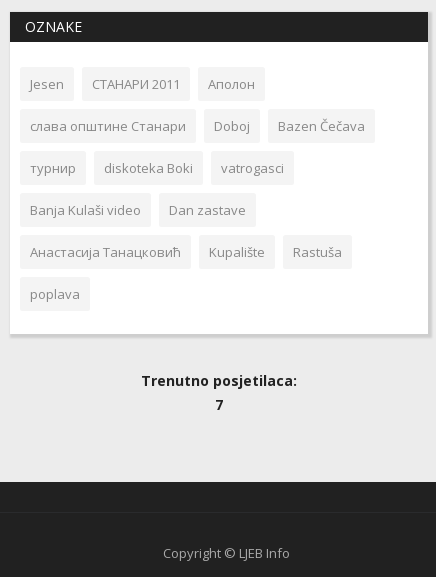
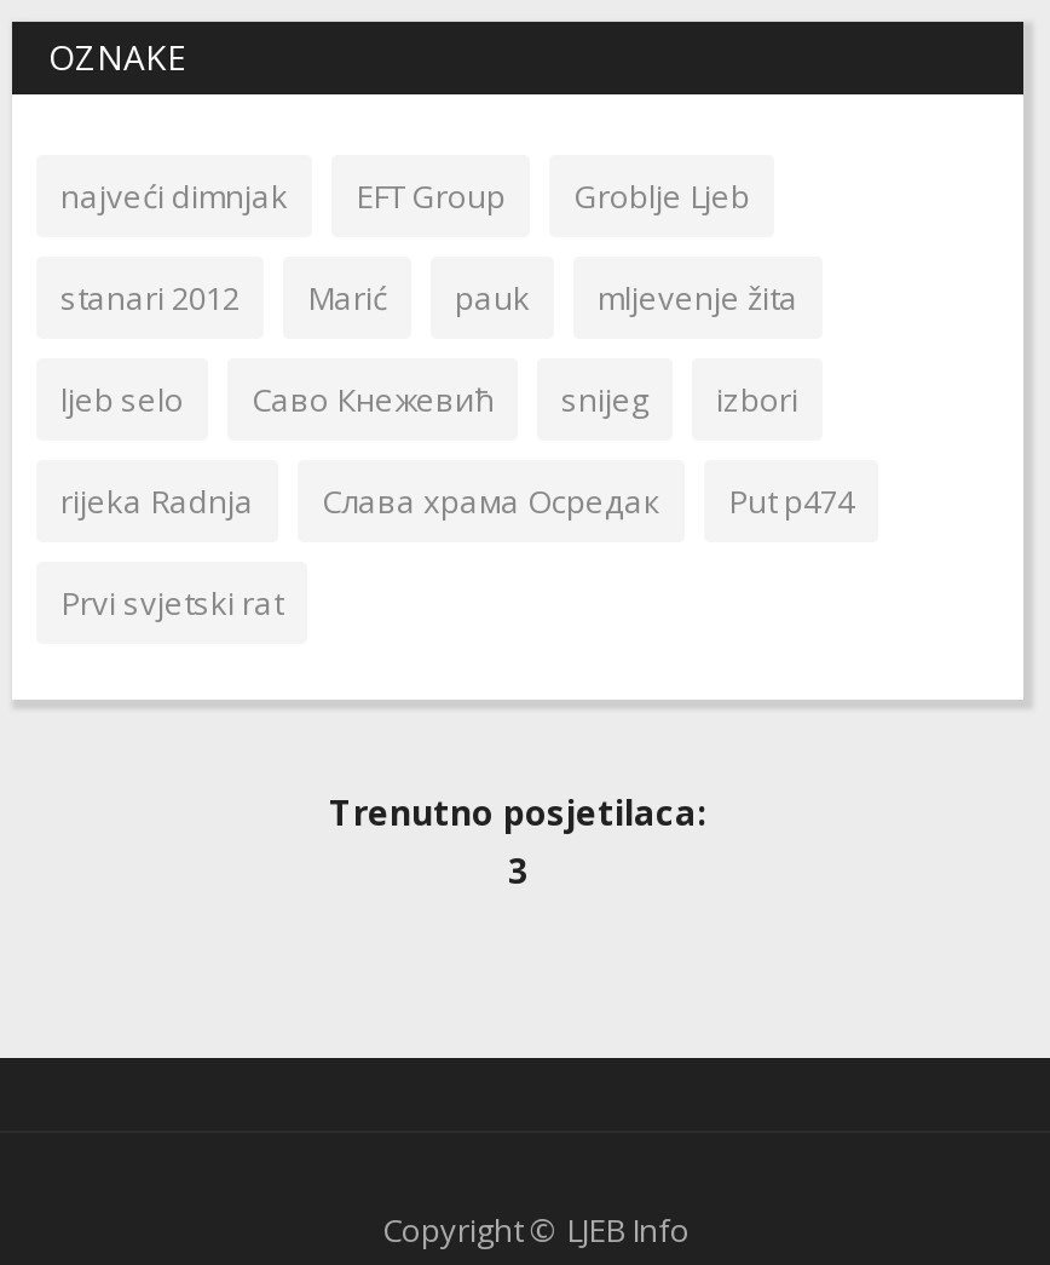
[30,75,365,303] Jesen | СТАНАРИ 2011 | Аполон | слава општине Станари | Doboj | Bazen Čečava | турнир | diskoteka Boki | vatrogasci | Banja Kulaši video | Dan zastave | Анастасијa Танацковић | Kupalište | Rastuša | poplava -> [60,175,854,626] najveći dimnjak | EFT Group | Groblje Ljeb | stanari 2012 | Marić | pauk | mljevenje žita | ljeb selo | Саво Кнежевић | snijeg | izbori | rijeka Radnja | Слава храма Осредак | Put p474 | Prvi svjetski rat
[215,395,223,414] 7 -> [508,848,527,894] 3

